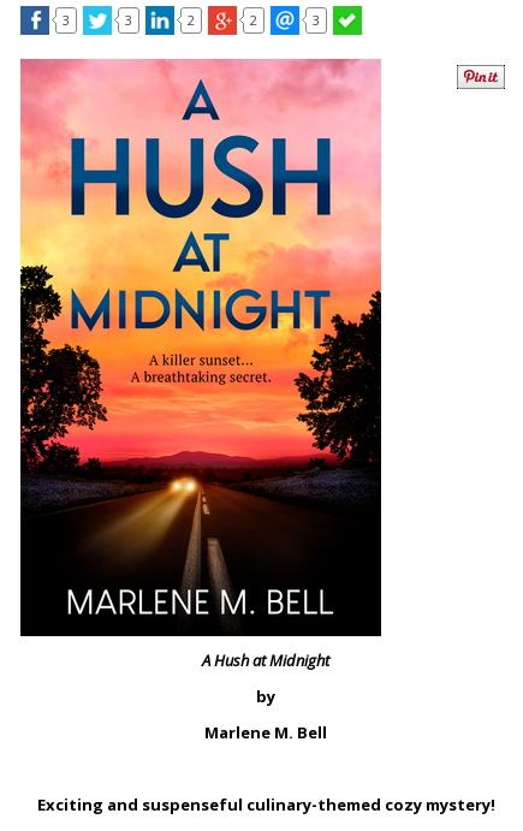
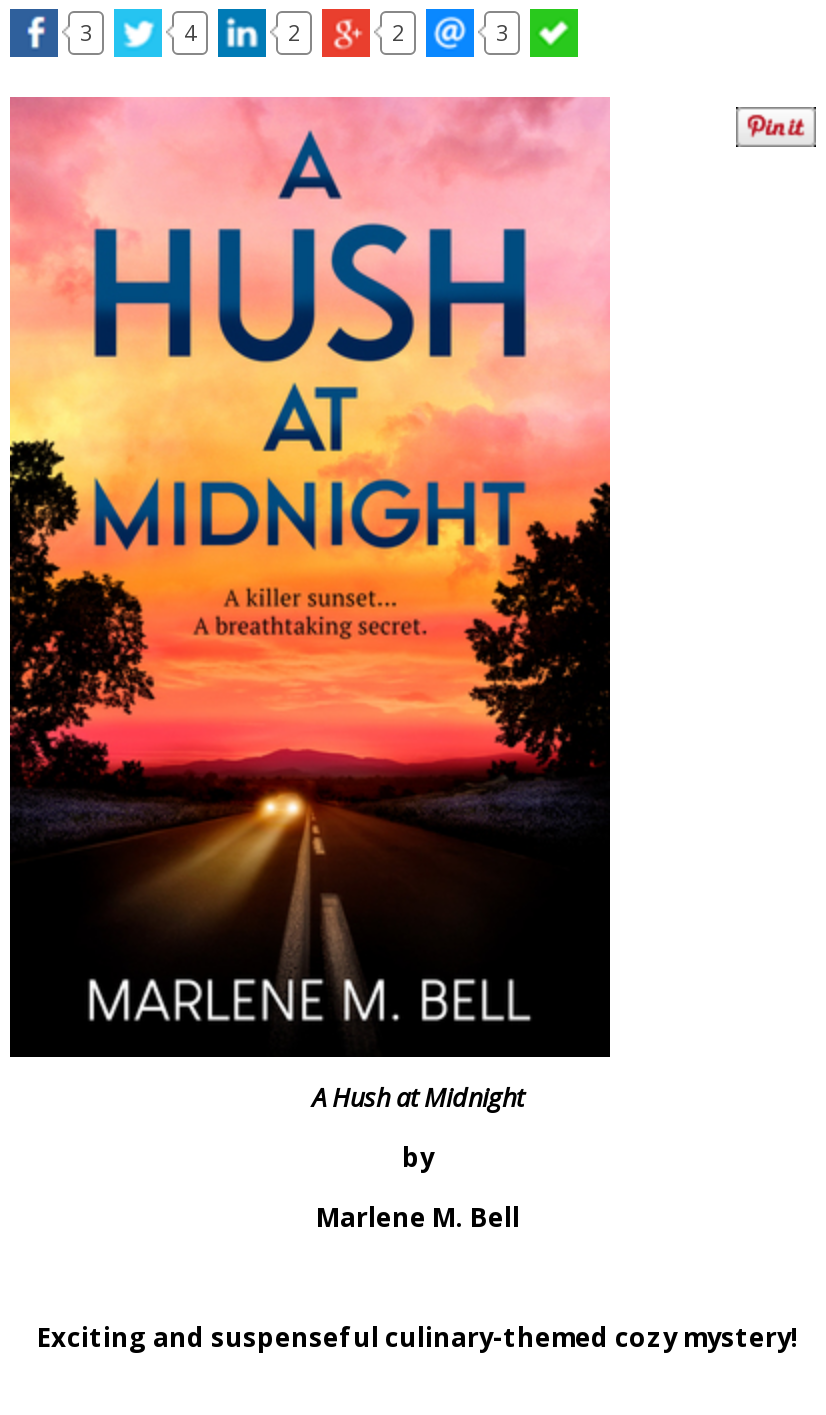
[125,10,132,28] 3 -> [184,16,196,46] 4

